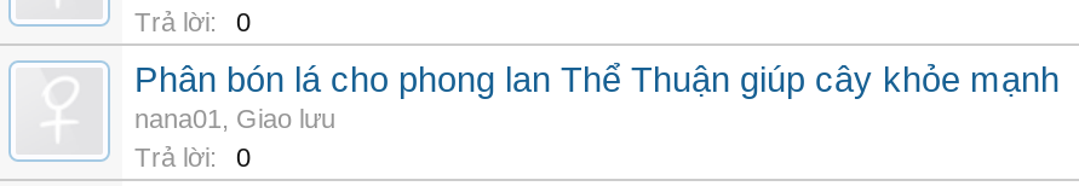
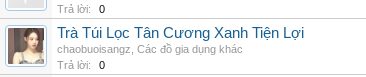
none -> [7,27,44,65] [image]
[134,60,1060,133] Phân bón lá cho phong lan Thể Thuận giúp cây khỏe mạnh | nana01, Giao lưu -> [57,25,304,55] Trà Túi Lọc Tân Cương Xanh Tiện Lợi | chaobuoisangz, Các đồ gia dụng khác

